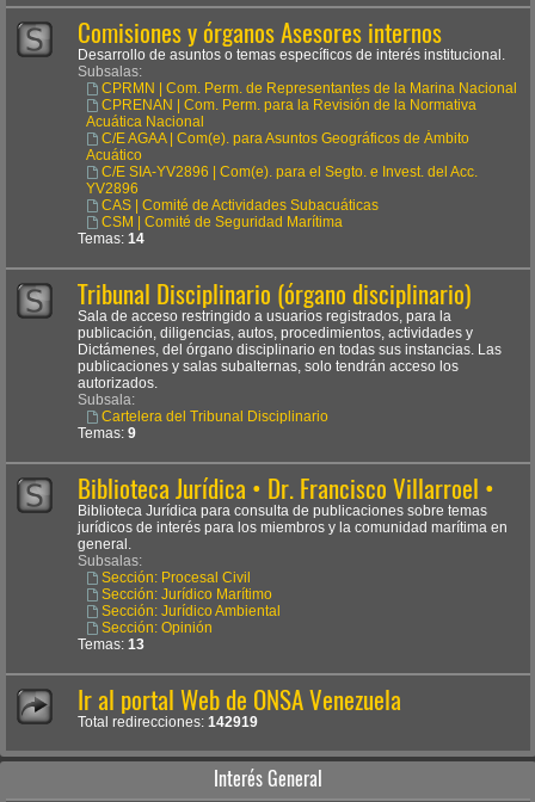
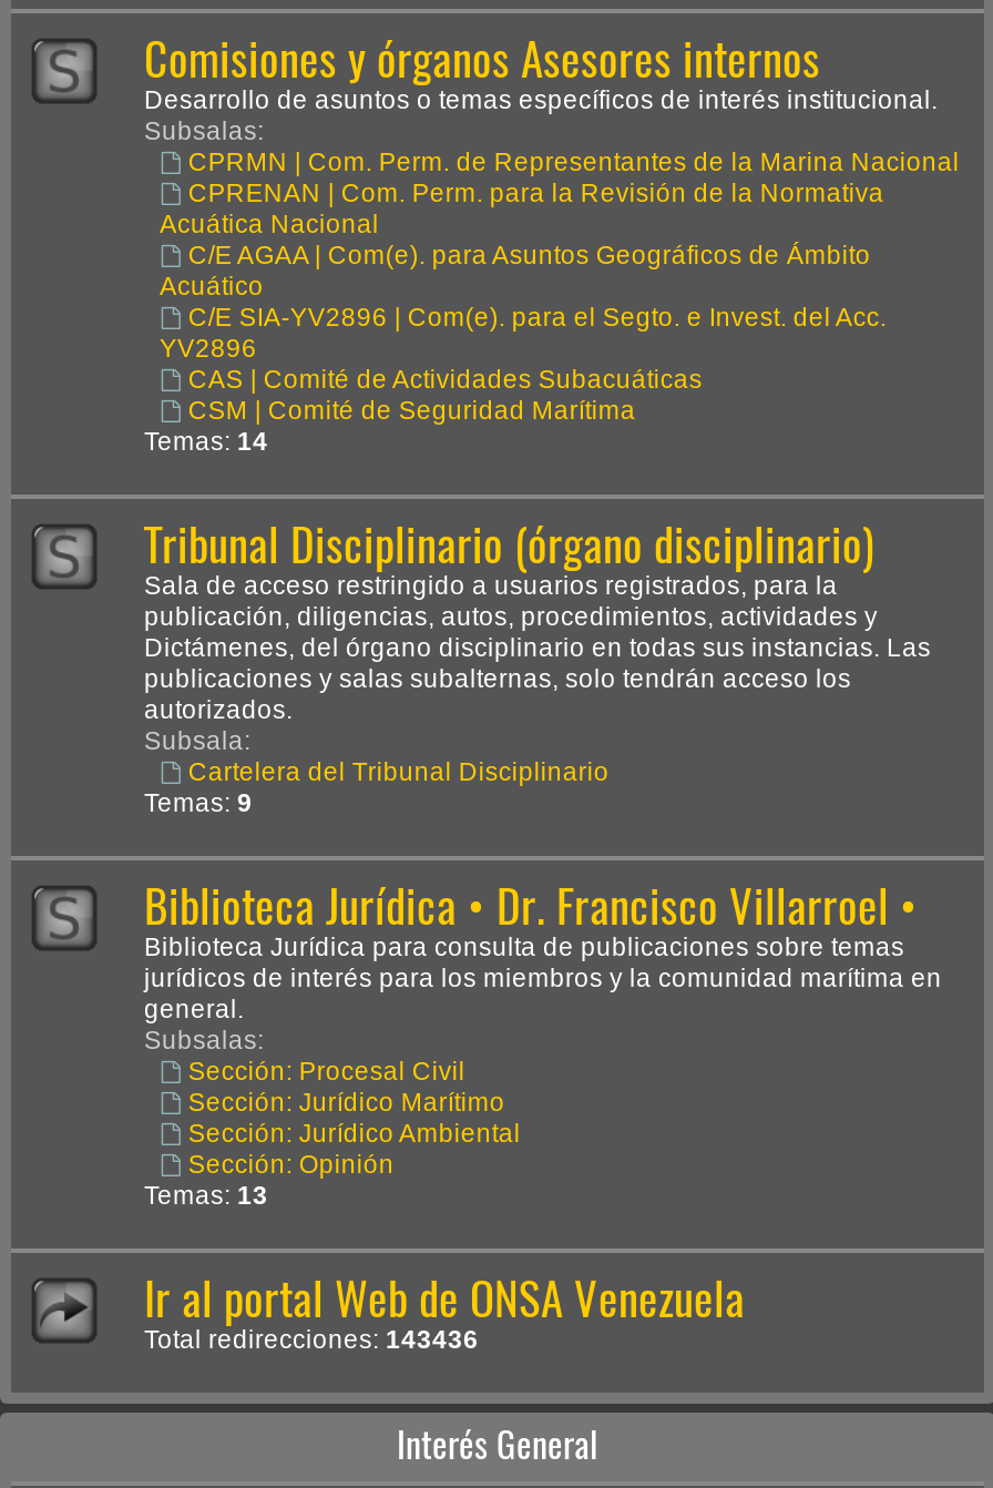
[78,715,258,729] Total redirecciones: 142919 -> [144,1327,479,1353] Total redirecciones: 143436

